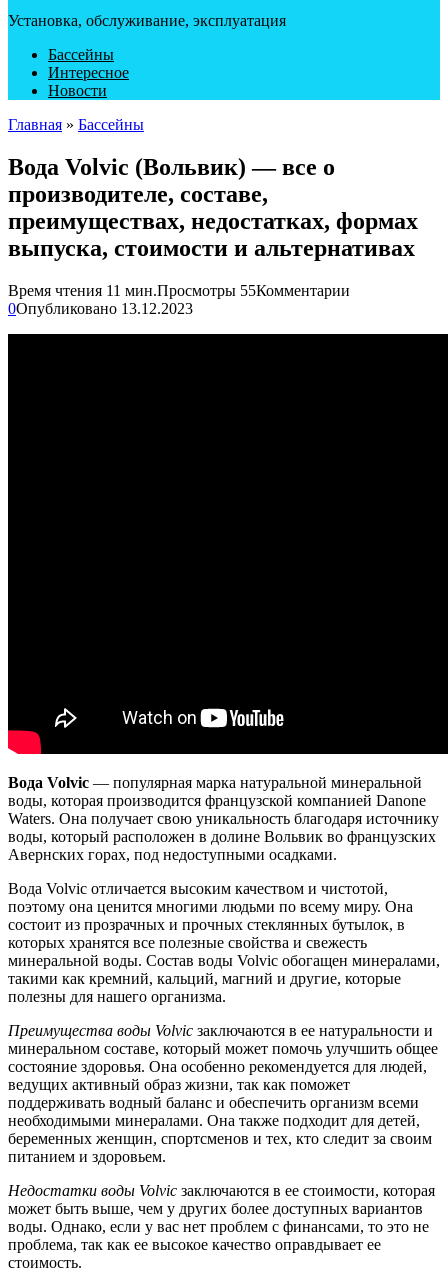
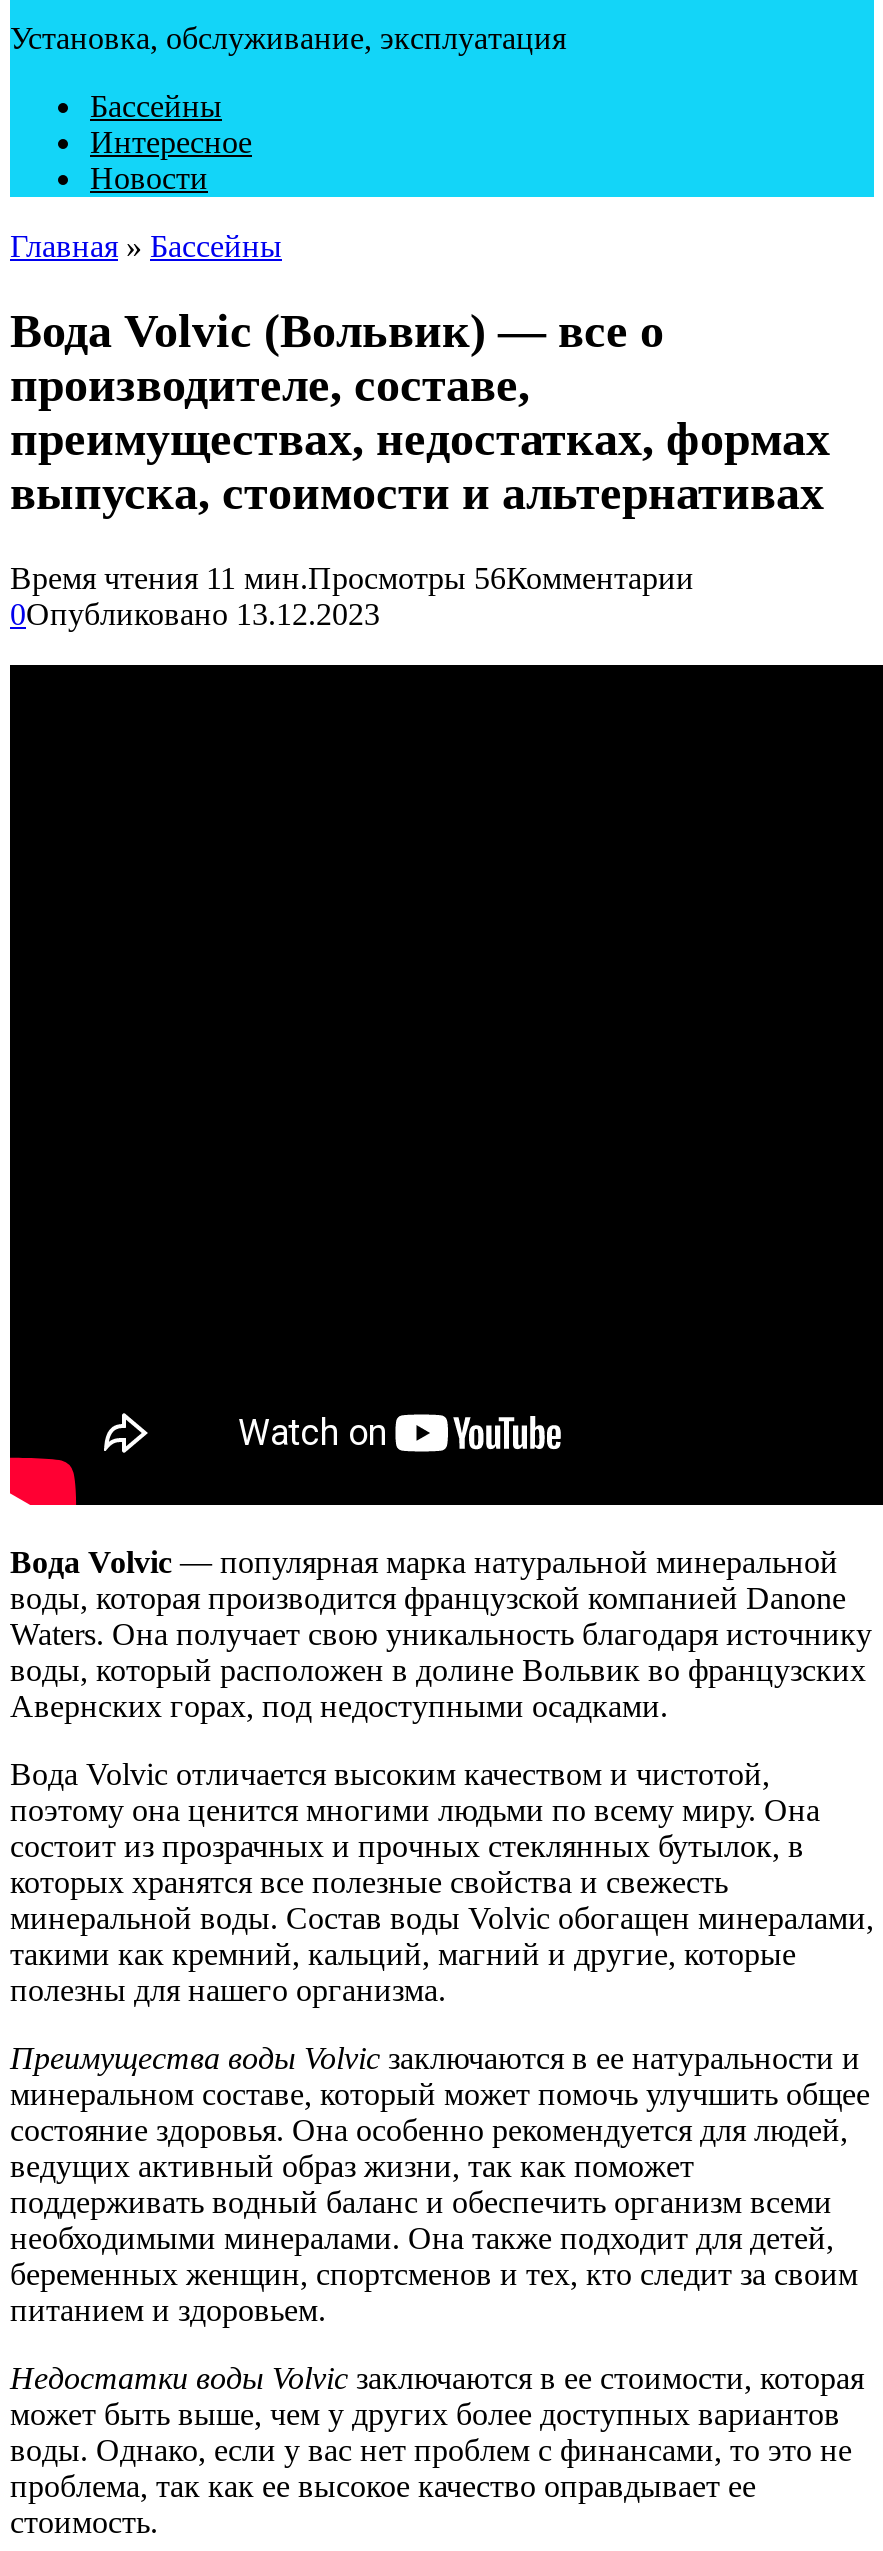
[8,282,350,299] Время чтения 11 мин.Просмотры 55Комментарии -> [10,561,694,595] Время чтения 11 мин.Просмотры 56Комментарии

